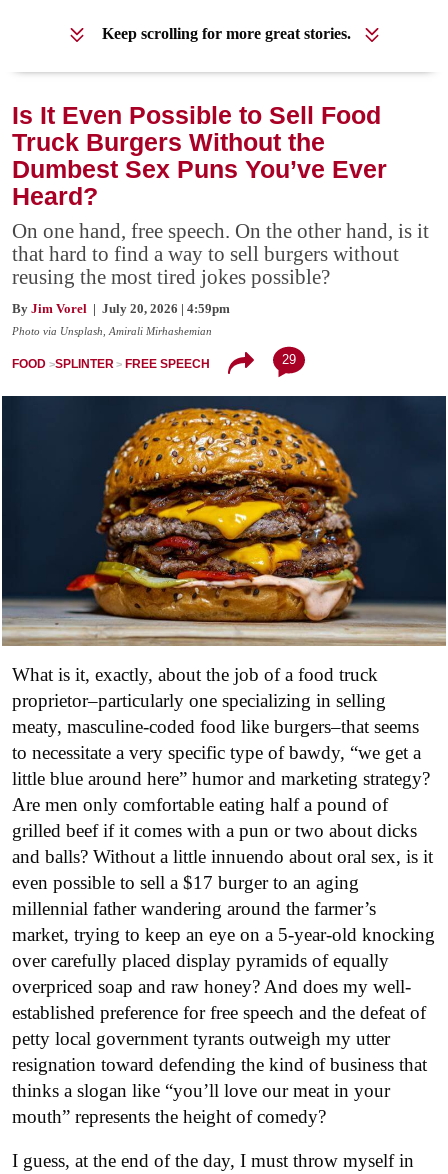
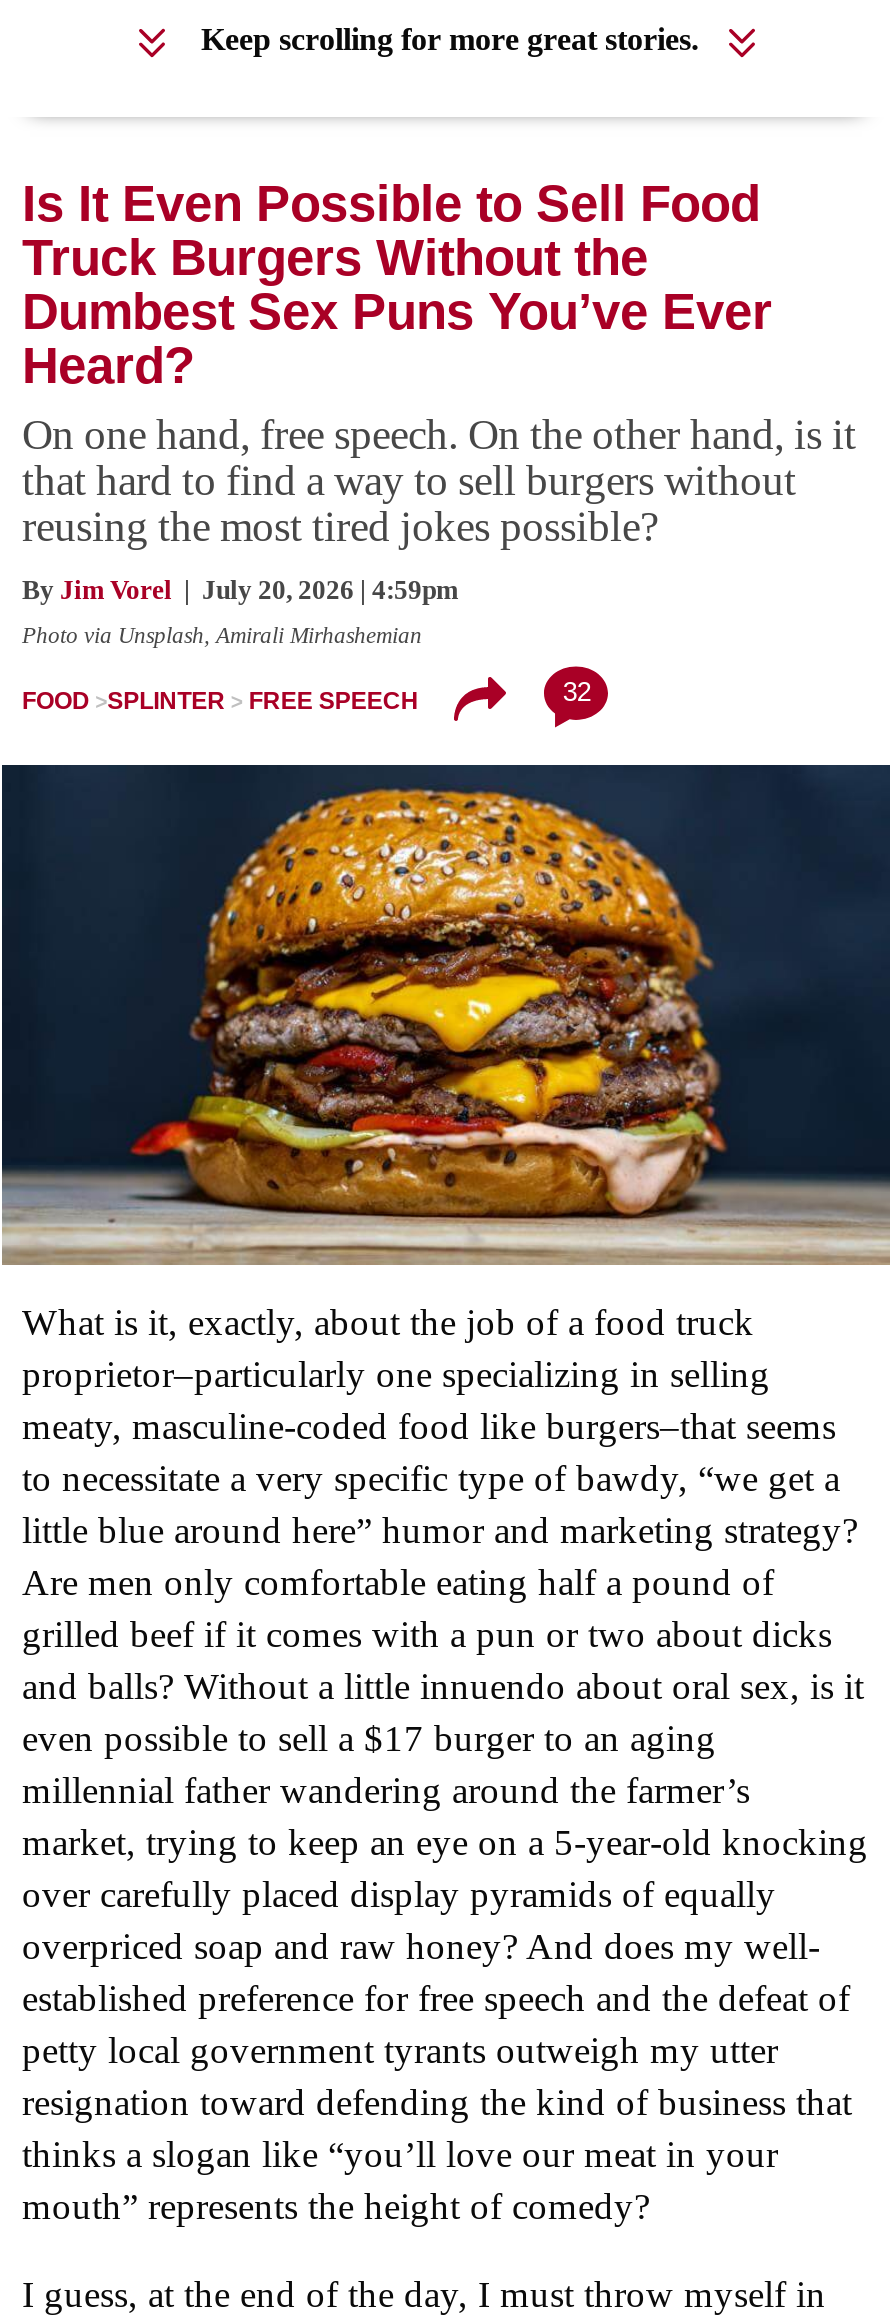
[282,352,296,367] 29 -> [563,677,591,707] 32

